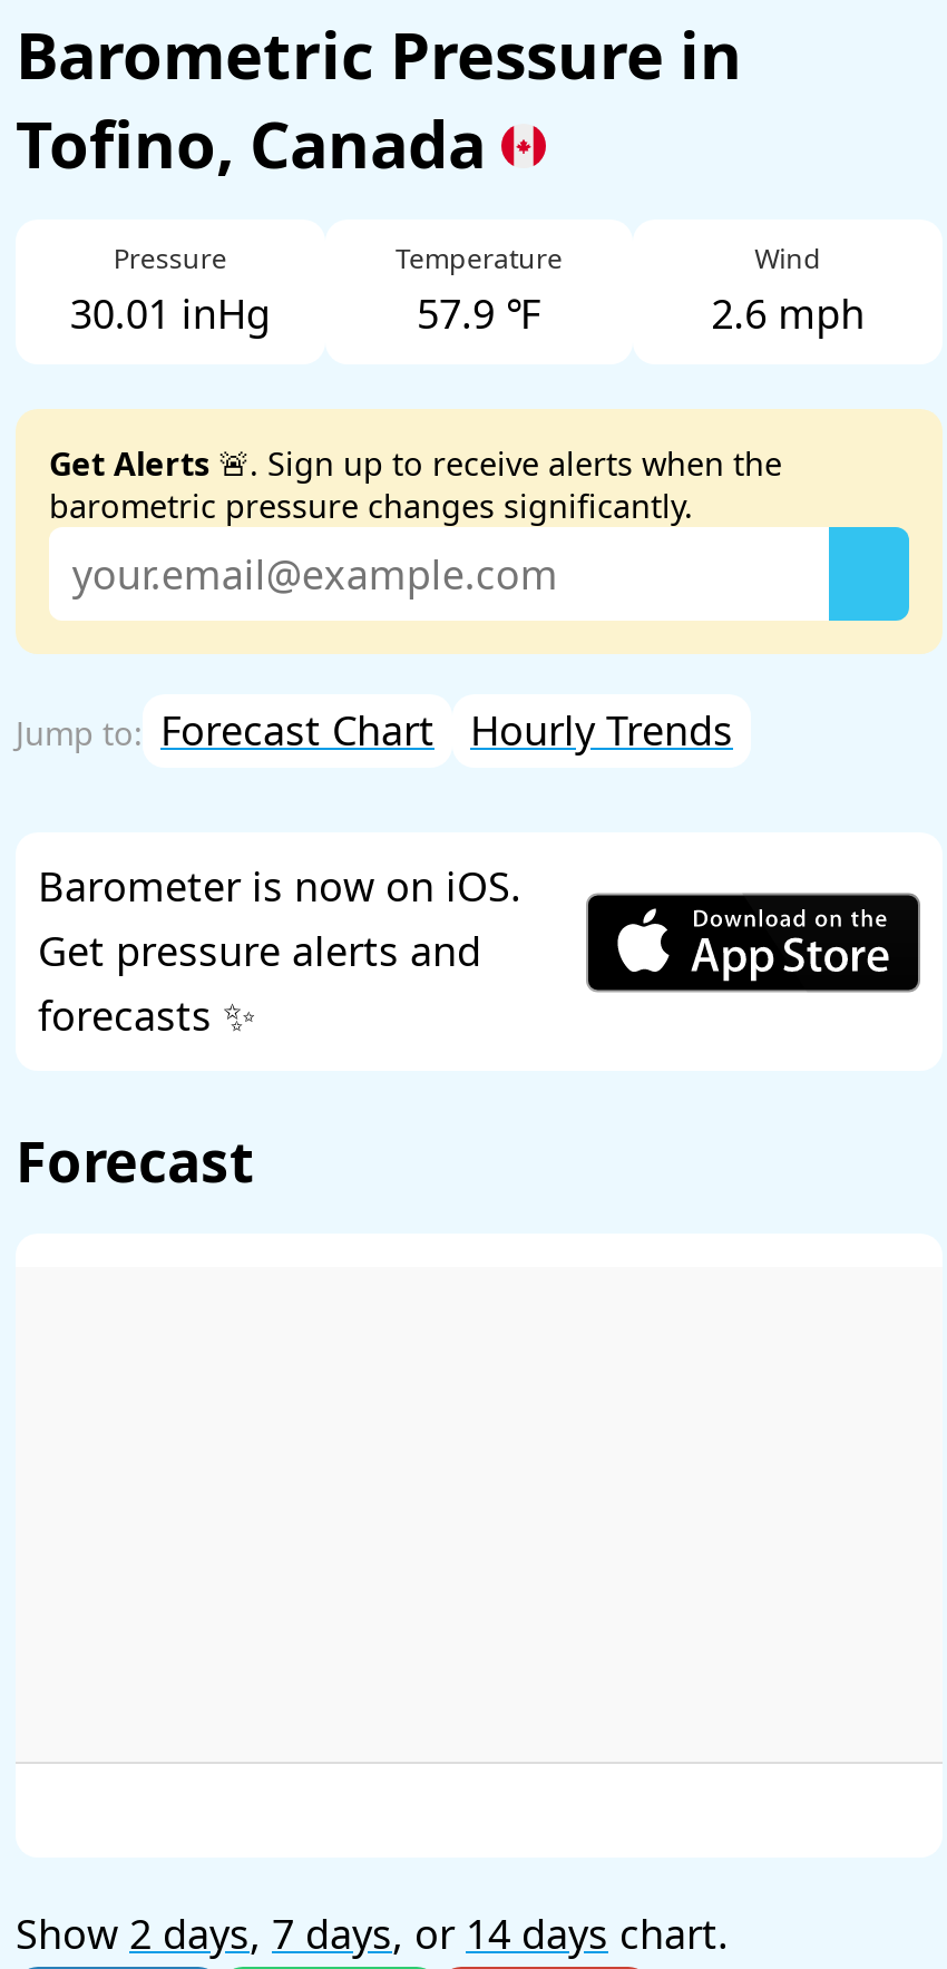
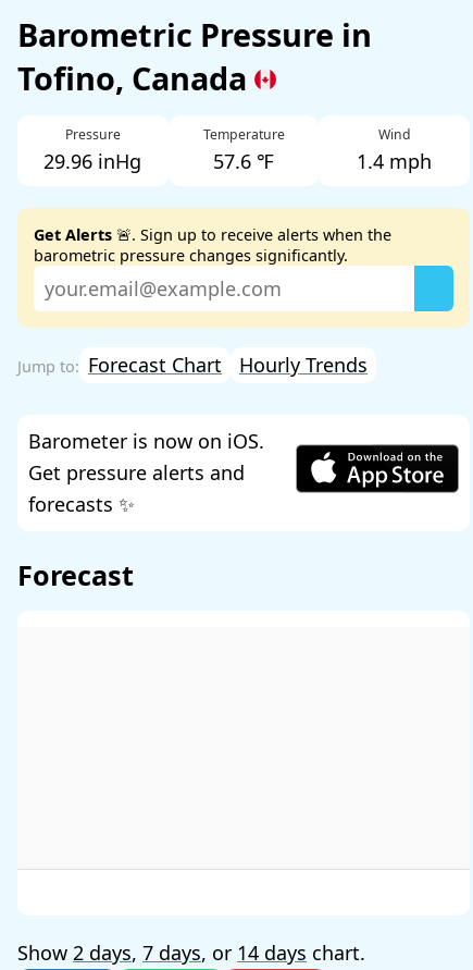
[70,287,270,341] 30.01 inHg -> [44,148,142,175] 29.96 inHg
[417,287,541,341] 57.9 ℉ -> [213,148,274,175] 57.6 ℉
[711,287,865,341] 2.6 mph -> [357,148,432,175] 1.4 mph

